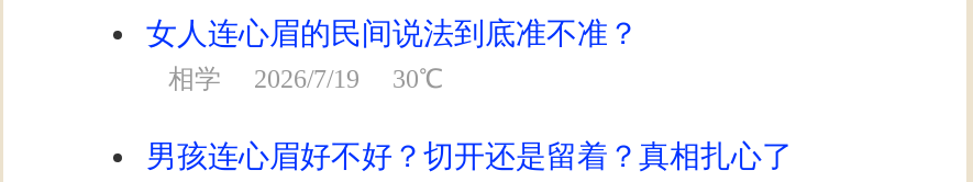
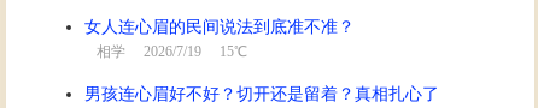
[168,64,443,94] 相学2026/7/19 30℃ -> [97,43,247,60] 相学2026/7/19 15℃

